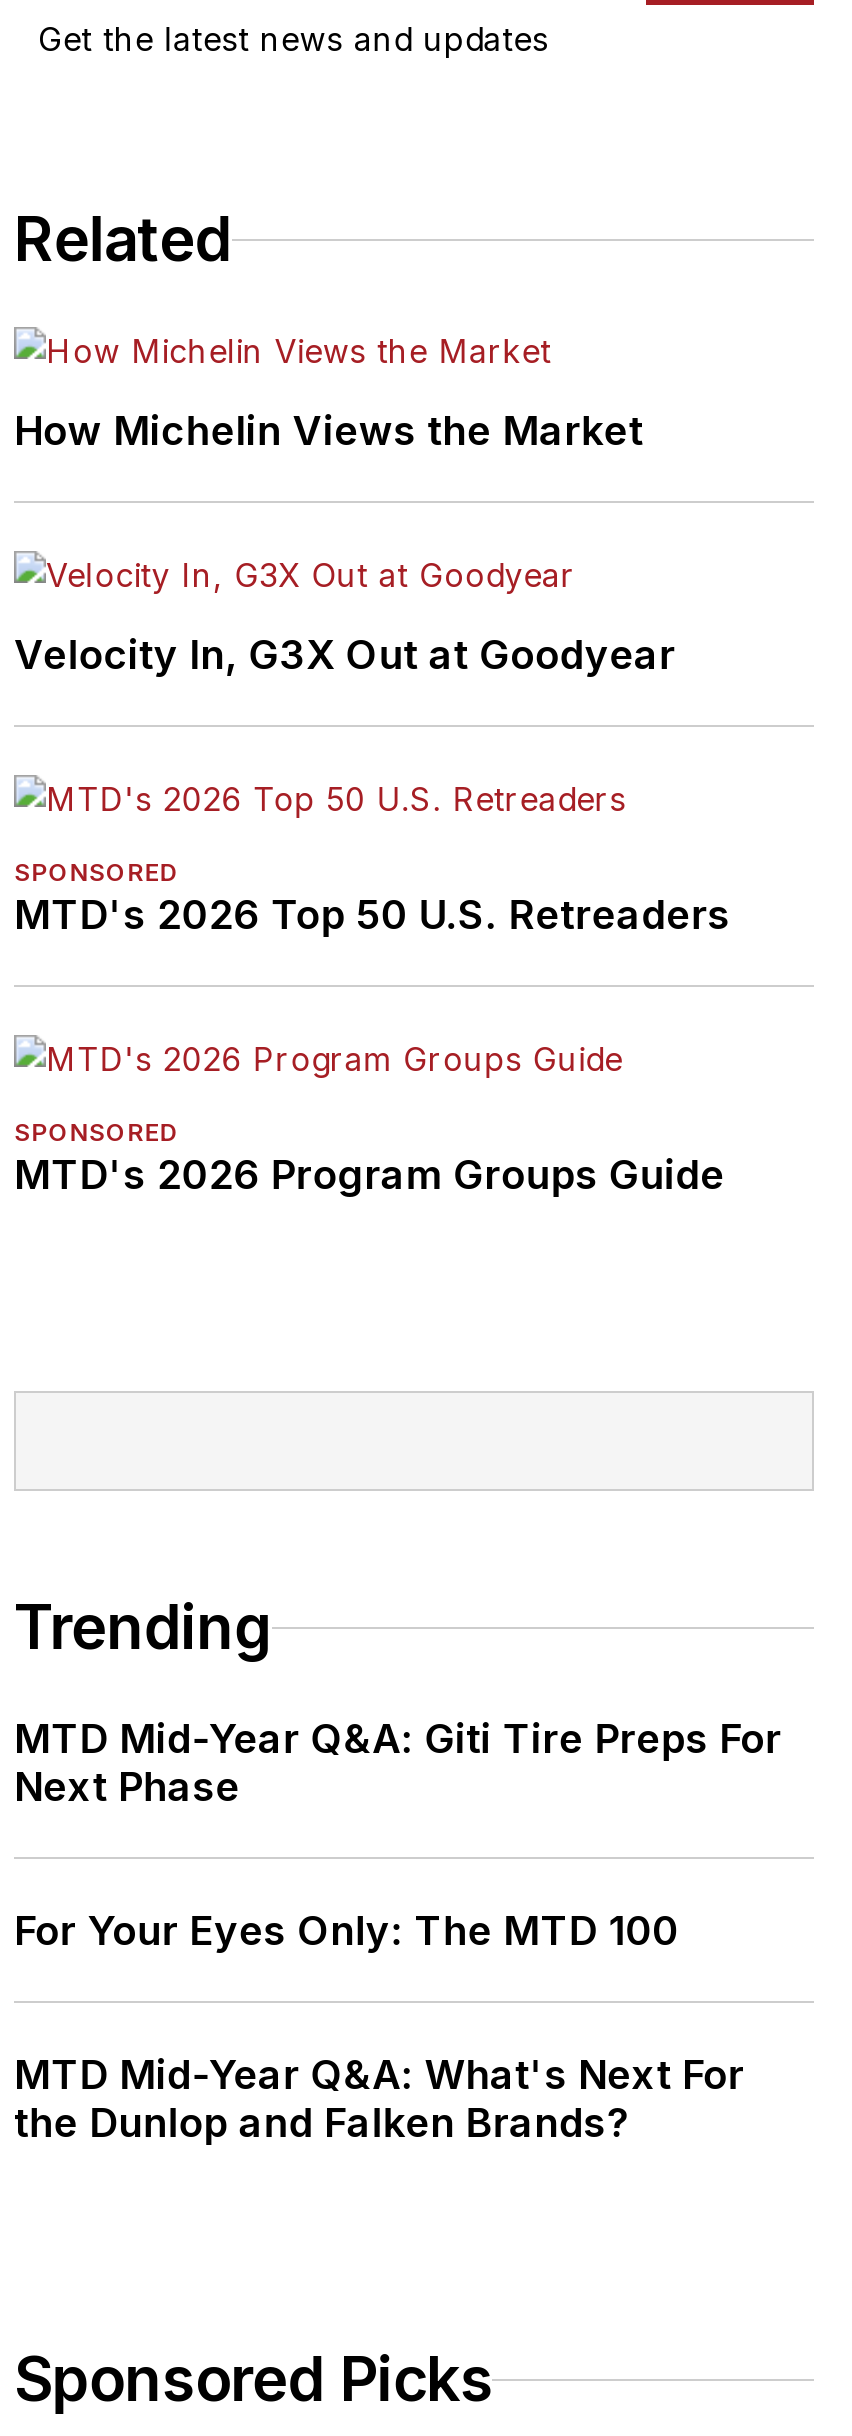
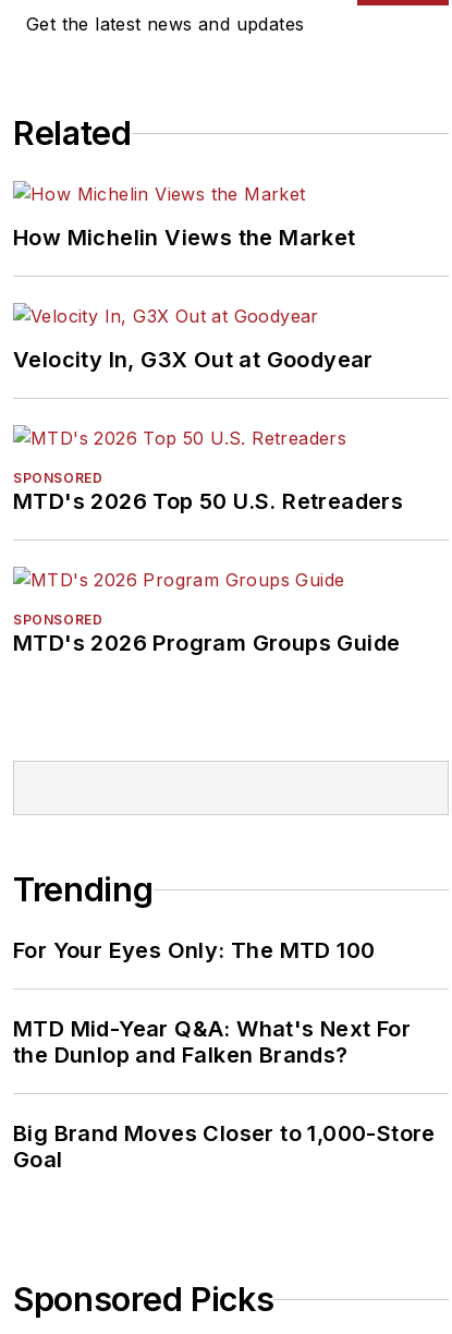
[14,1716,784,1812] MTD Mid-Year Q&A: Giti Tire Preps For | Next Phase -> none
moved [14,1908,746,2148] -> [13,938,412,1068]: For Your Eyes Only: The MTD 100 | MTD Mid-Year Q&A: What's Next For | the Dunlop and Falken Brands?
none -> [13,1121,435,1173] Big Brand Moves Closer to 1,000-Store | Goal

